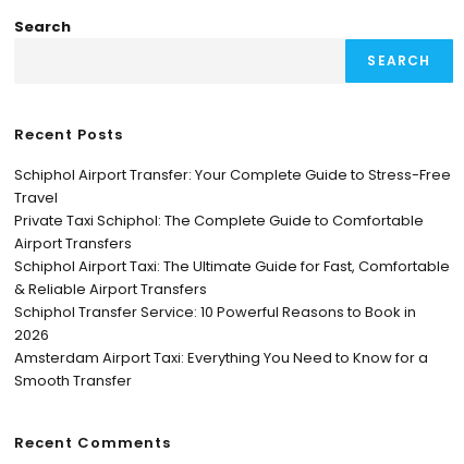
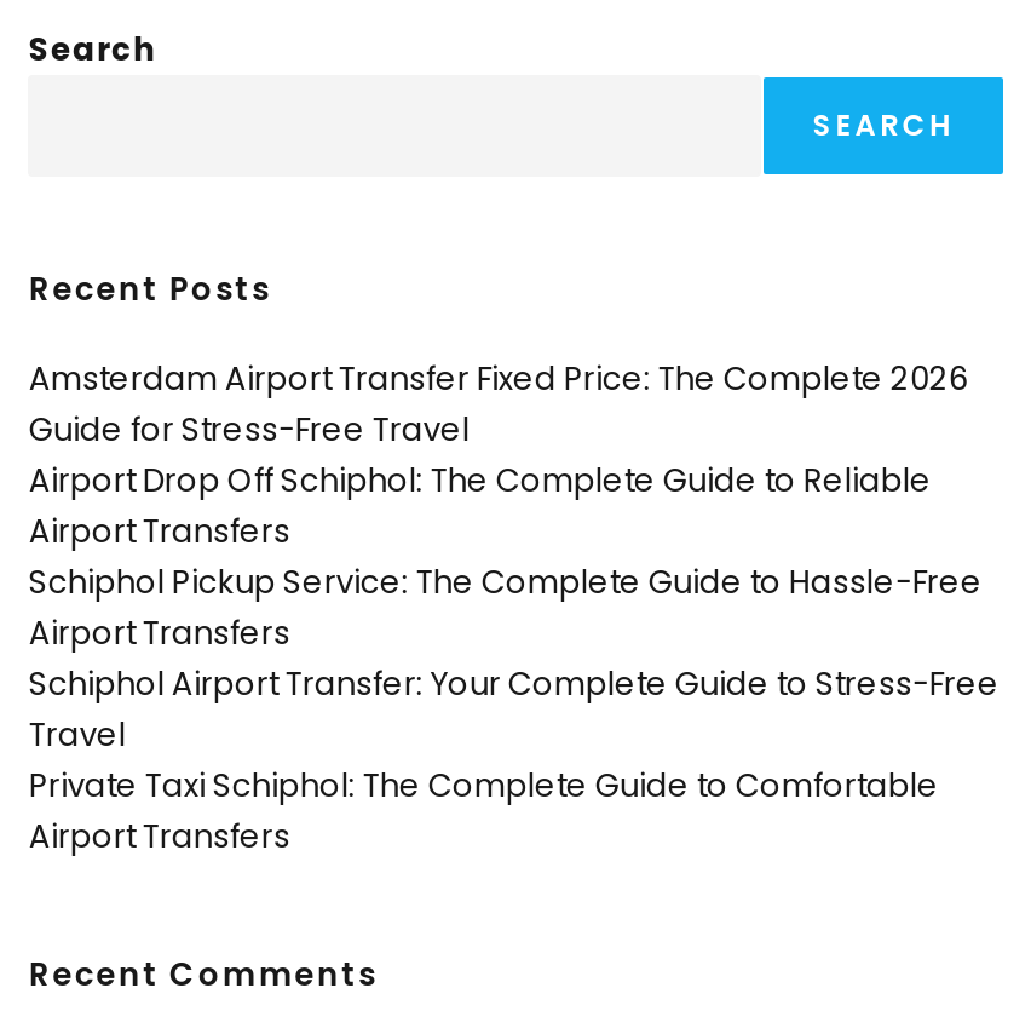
none -> [29,356,982,656] Amsterdam Airport Transfer Fixed Price: The Complete 2026 | Guide for Stress-Free Travel | Airport Drop Off Schiphol: The Complete Guide to Reliable | Airport Transfers | Schiphol Pickup Service: The Complete Guide to Hassle-Free | Airport Transfers
moved [15,164,451,254] -> [29,661,999,860]: Schiphol Airport Transfer: Your Complete Guide to Stress-Free | Travel | Private Taxi Schiphol: The Complete Guide to Comfortable | Airport Transfers
[15,256,450,391] Schiphol Airport Taxi: The Ultimate Guide for Fast, Comfortable | & Reliable Airport Transfers | Schiphol Transfer Service: 10 Powerful Reasons to Book in | 2026 | Amsterdam Airport Taxi: Everything You Need to Know for a | Smooth Transfer -> none

